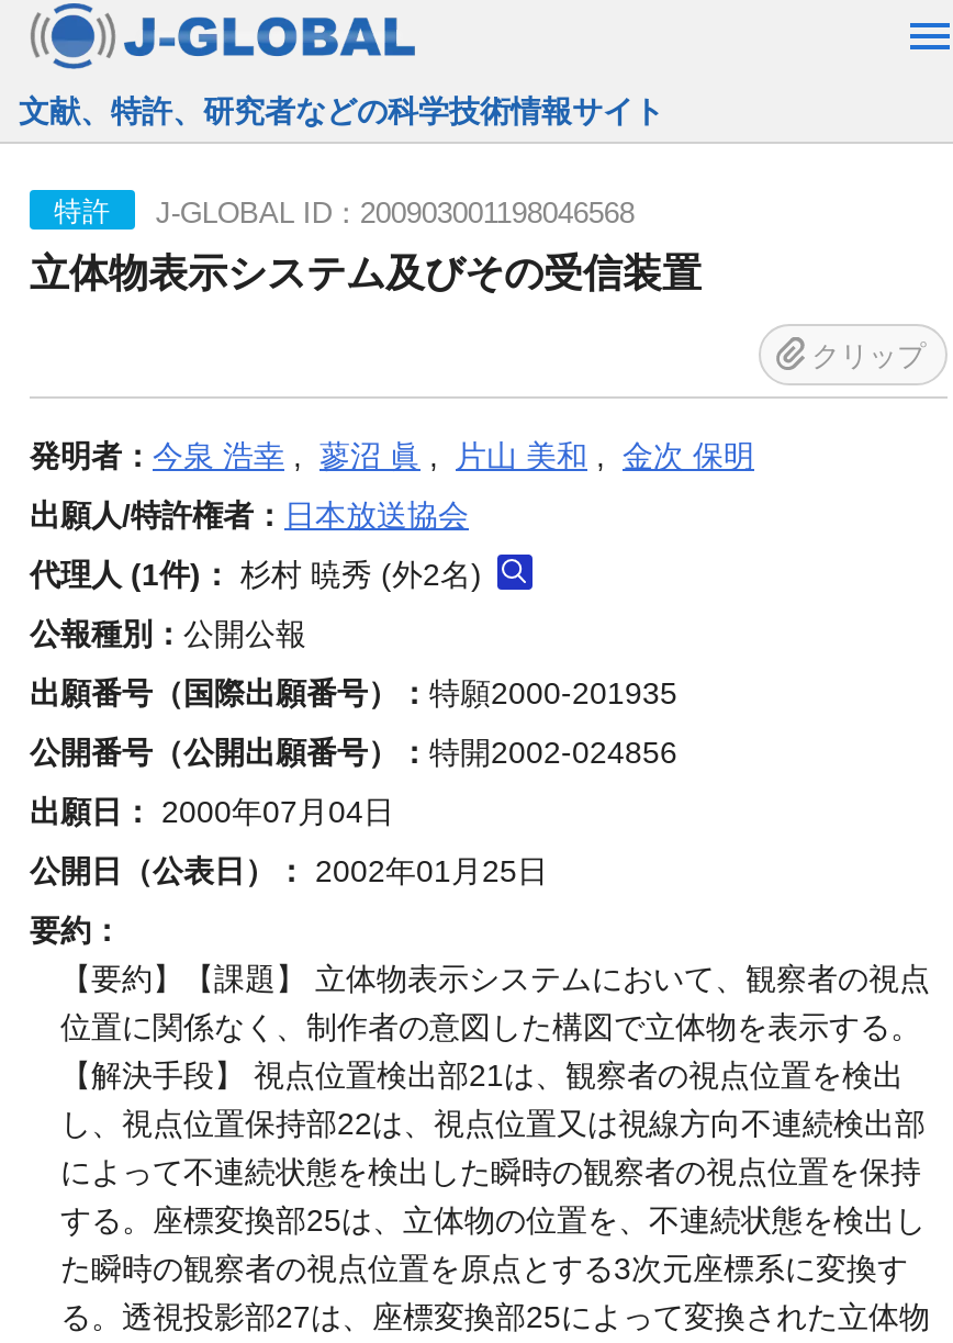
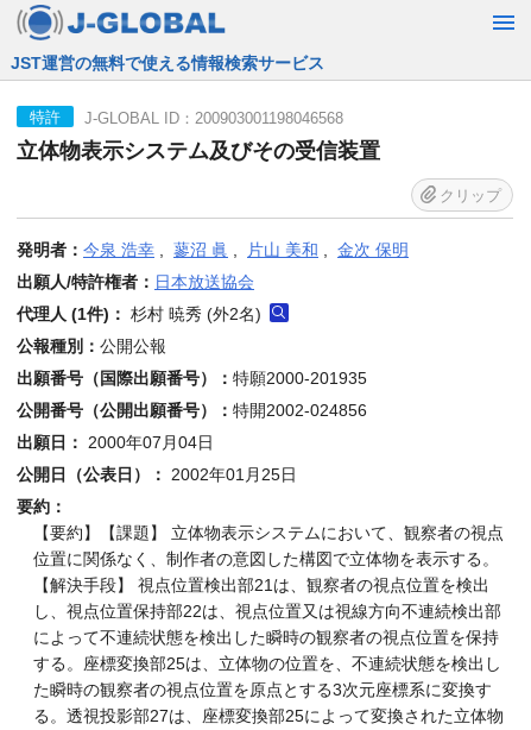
[19,93,664,128] 文献、特許、研究者などの科学技術情報サイト -> [11,54,324,73] JST運営の無料で使える情報検索サービス

